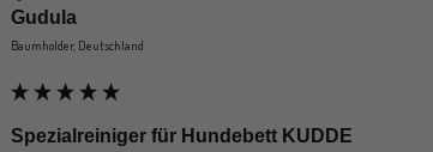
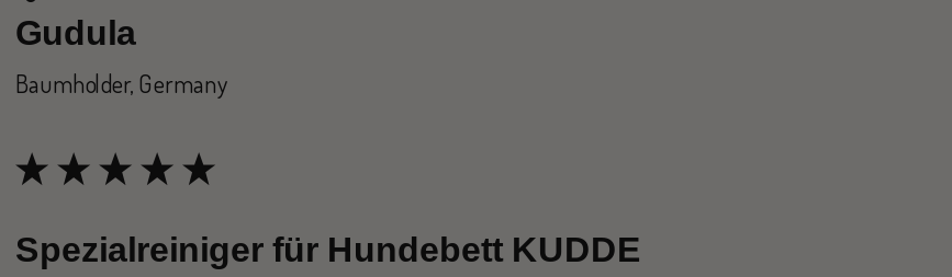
[11,37,144,54] Baumholder, Deutschland -> [15,67,228,98] Baumholder, Germany

